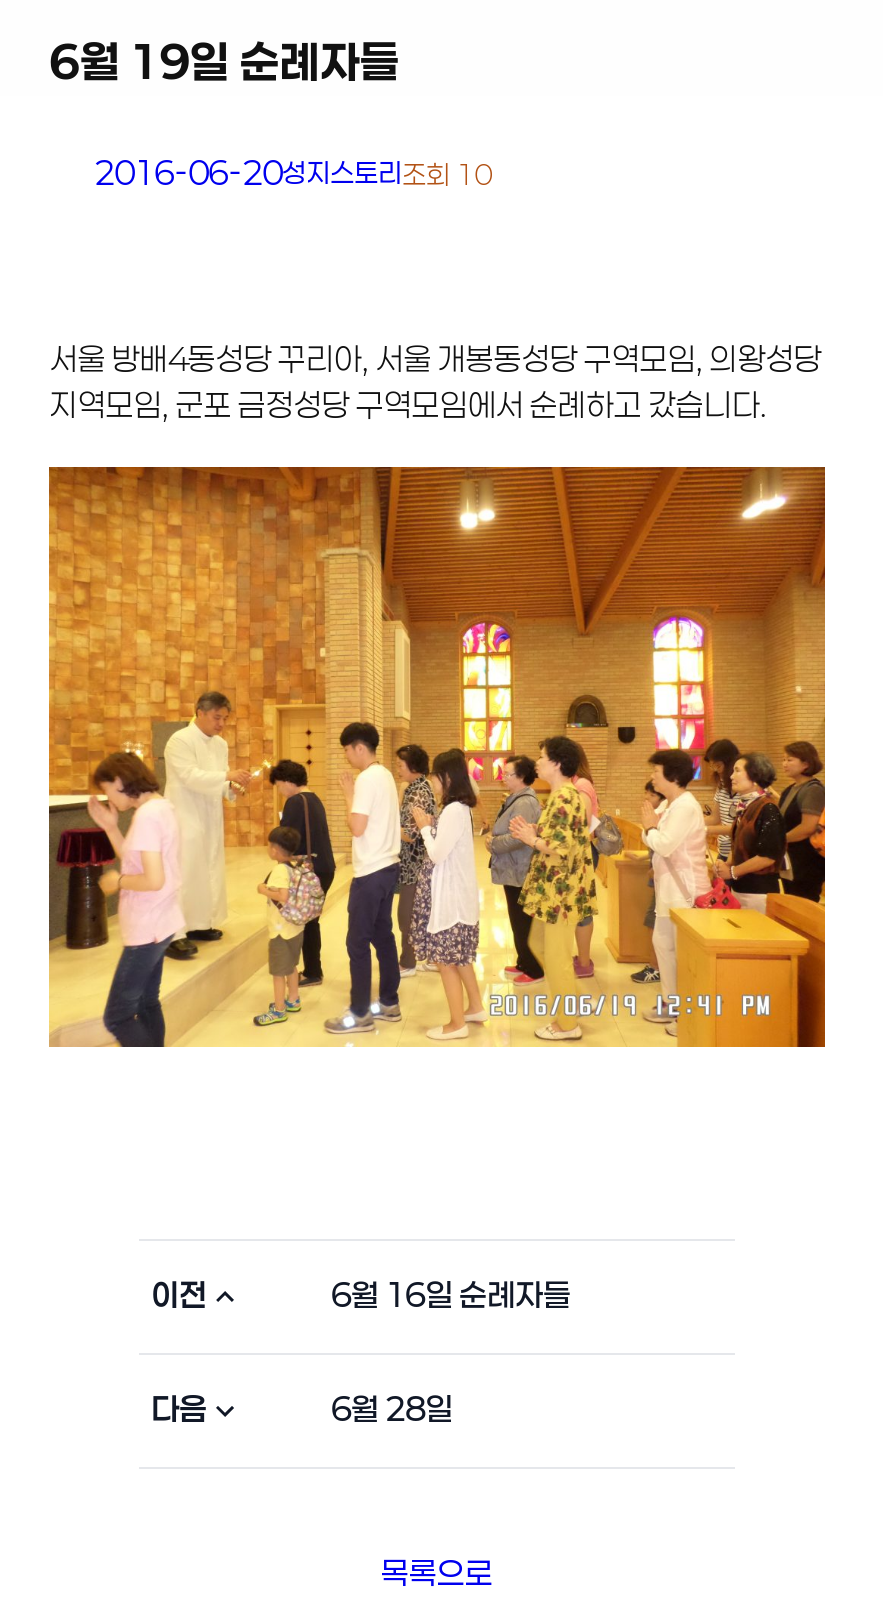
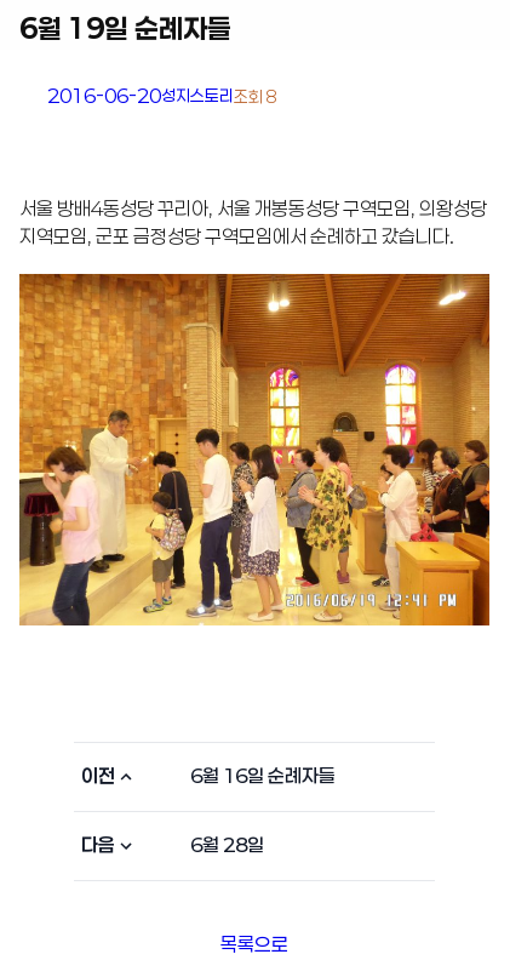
[95,154,493,190] 2016-06-20성지스토리조회 10 -> [47,84,277,106] 2016-06-20성지스토리조회 8

